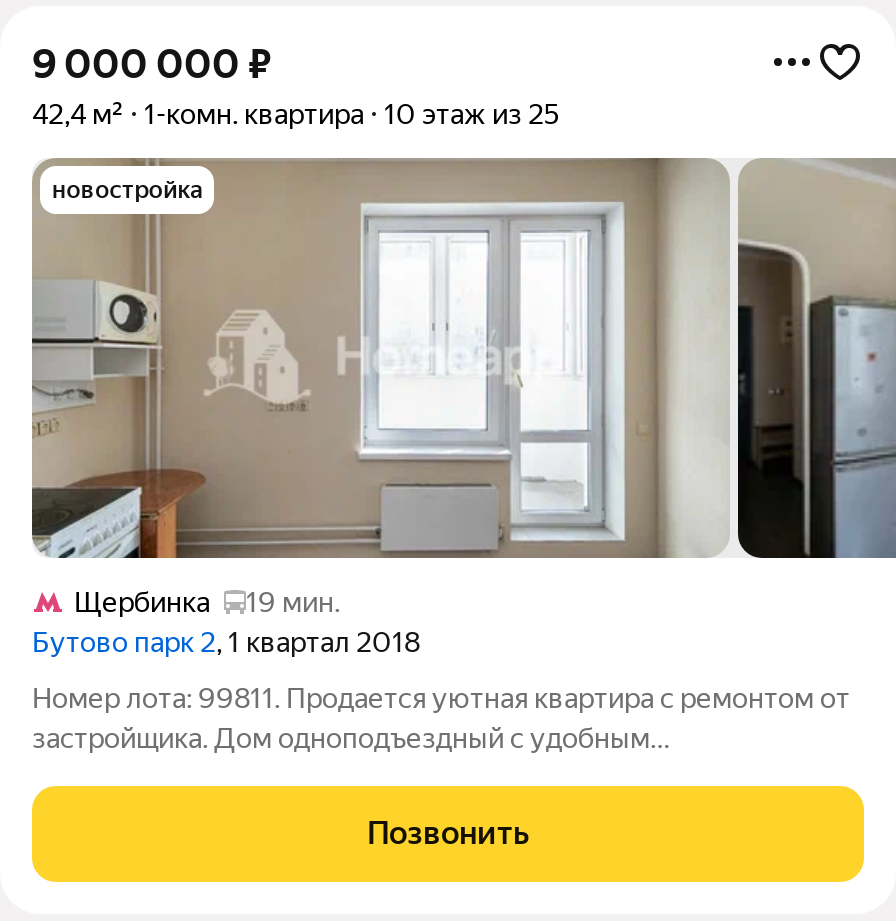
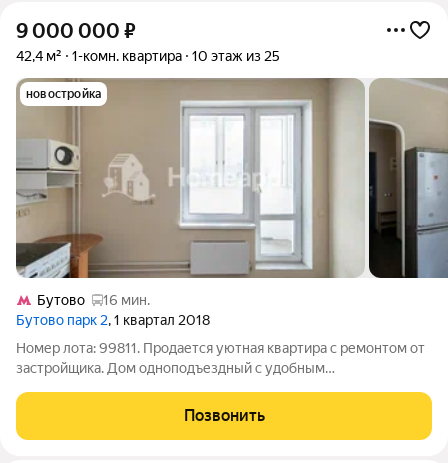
[74,586,340,618] Щербинка | 19 мин. -> [37,292,150,308] Бутово | 16 мин.

